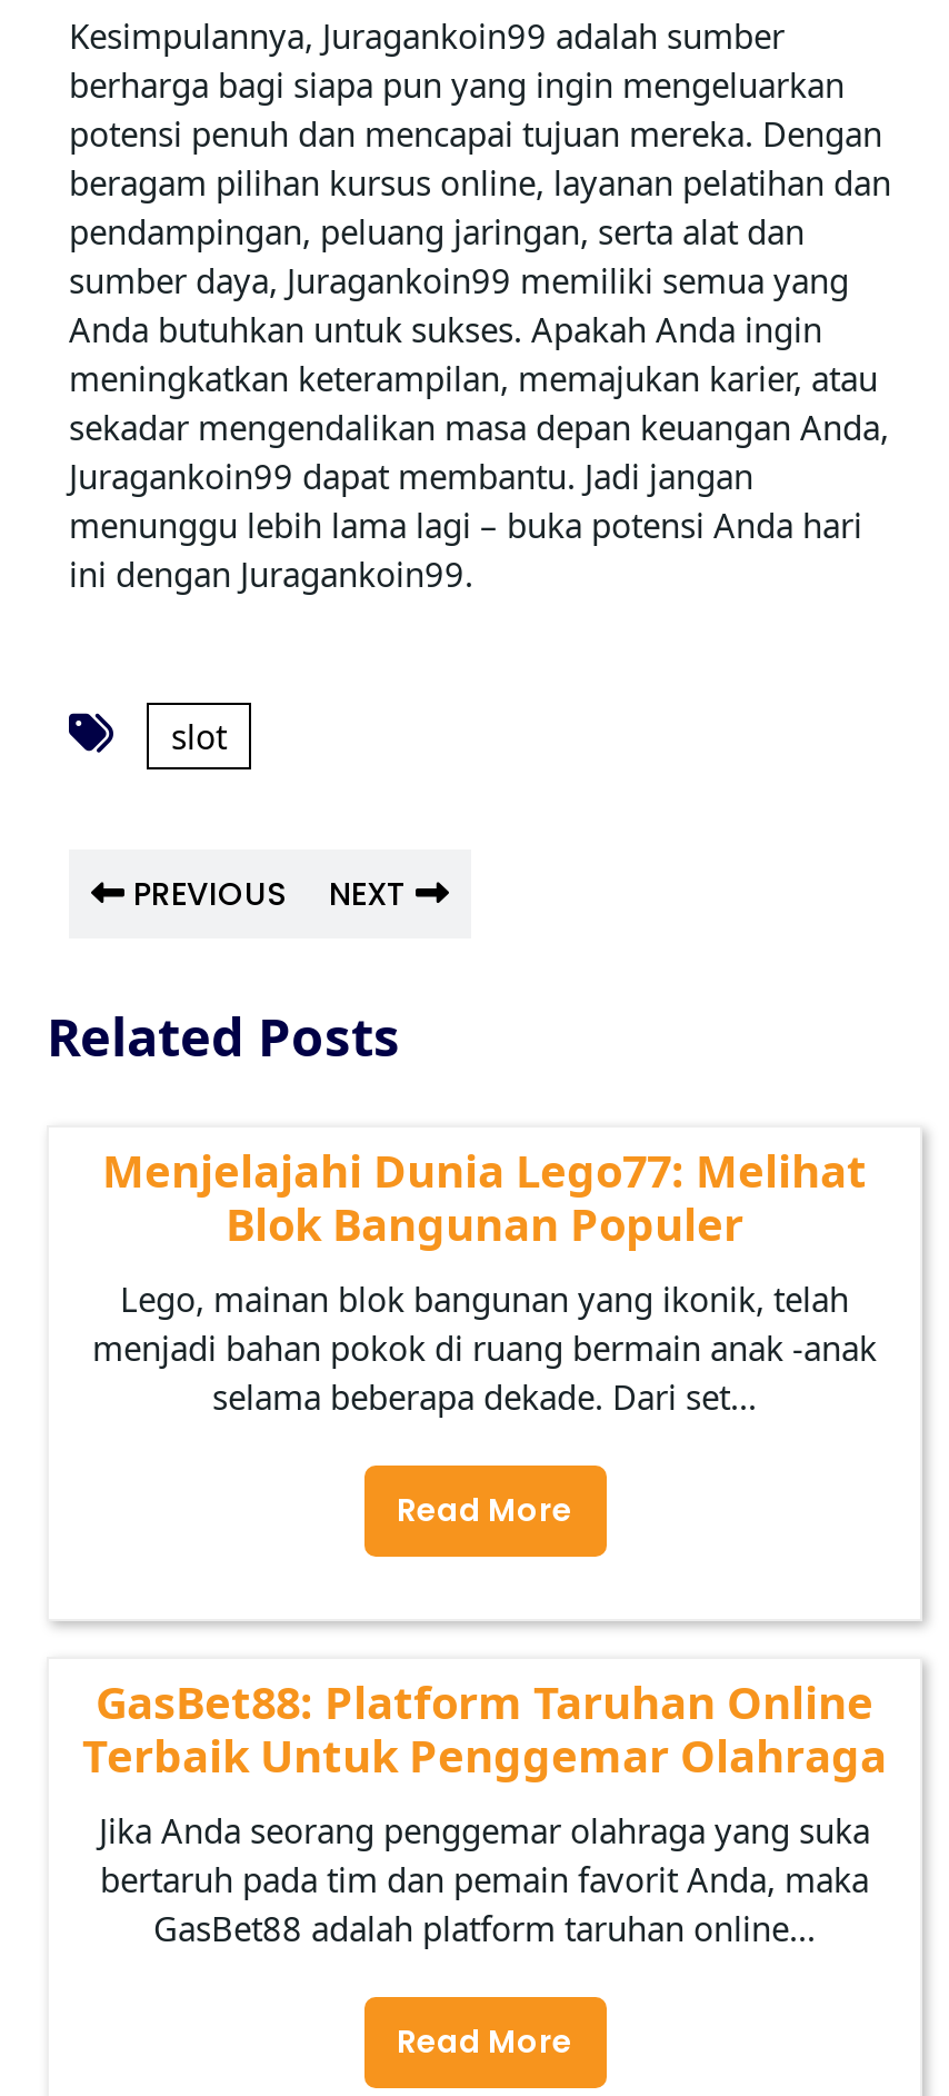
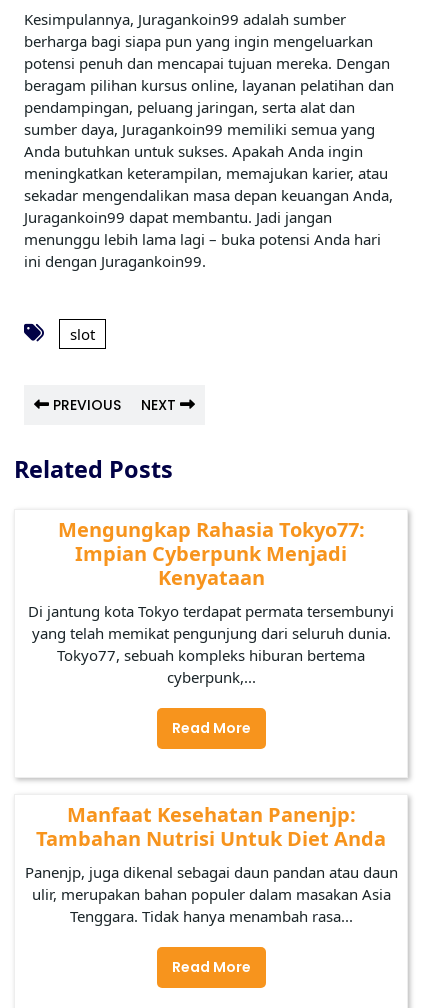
[92,1141,877,1419] Menjelajahi Dunia Lego77: Melihat | Blok Bangunan Populer | Lego, mainan blok bangunan yang ikonik, telah | menjadi bahan pokok di ruang bermain anak -anak | selama beberapa dekade. Dari set... -> [28,516,394,687] Mengungkap Rahasia Tokyo77: | Impian Cyberpunk Menjadi | Kenyataan | Di jantung kota Tokyo terdapat permata tersembunyi | yang telah memikat pengunjung dari seluruh dunia. | Tokyo77, sebuah kompleks hiburan bertema | cyberpunk,...
[82,1673,887,1951] GasBet88: Platform Taruhan Online | Terbaik Untuk Penggemar Olahraga | Jika Anda seorang penggemar olahraga yang suka | bertaruh pada tim dan pemain favorit Anda, maka | GasBet88 adalah platform taruhan online... -> [24,801,397,926] Manfaat Kesehatan Panenjp: | Tambahan Nutrisi Untuk Diet Anda | Panenjp, juga dikenal sebagai daun pandan atau daun | ulir, merupakan bahan populer dalam masakan Asia | Tenggara. Tidak hanya menambah rasa...

